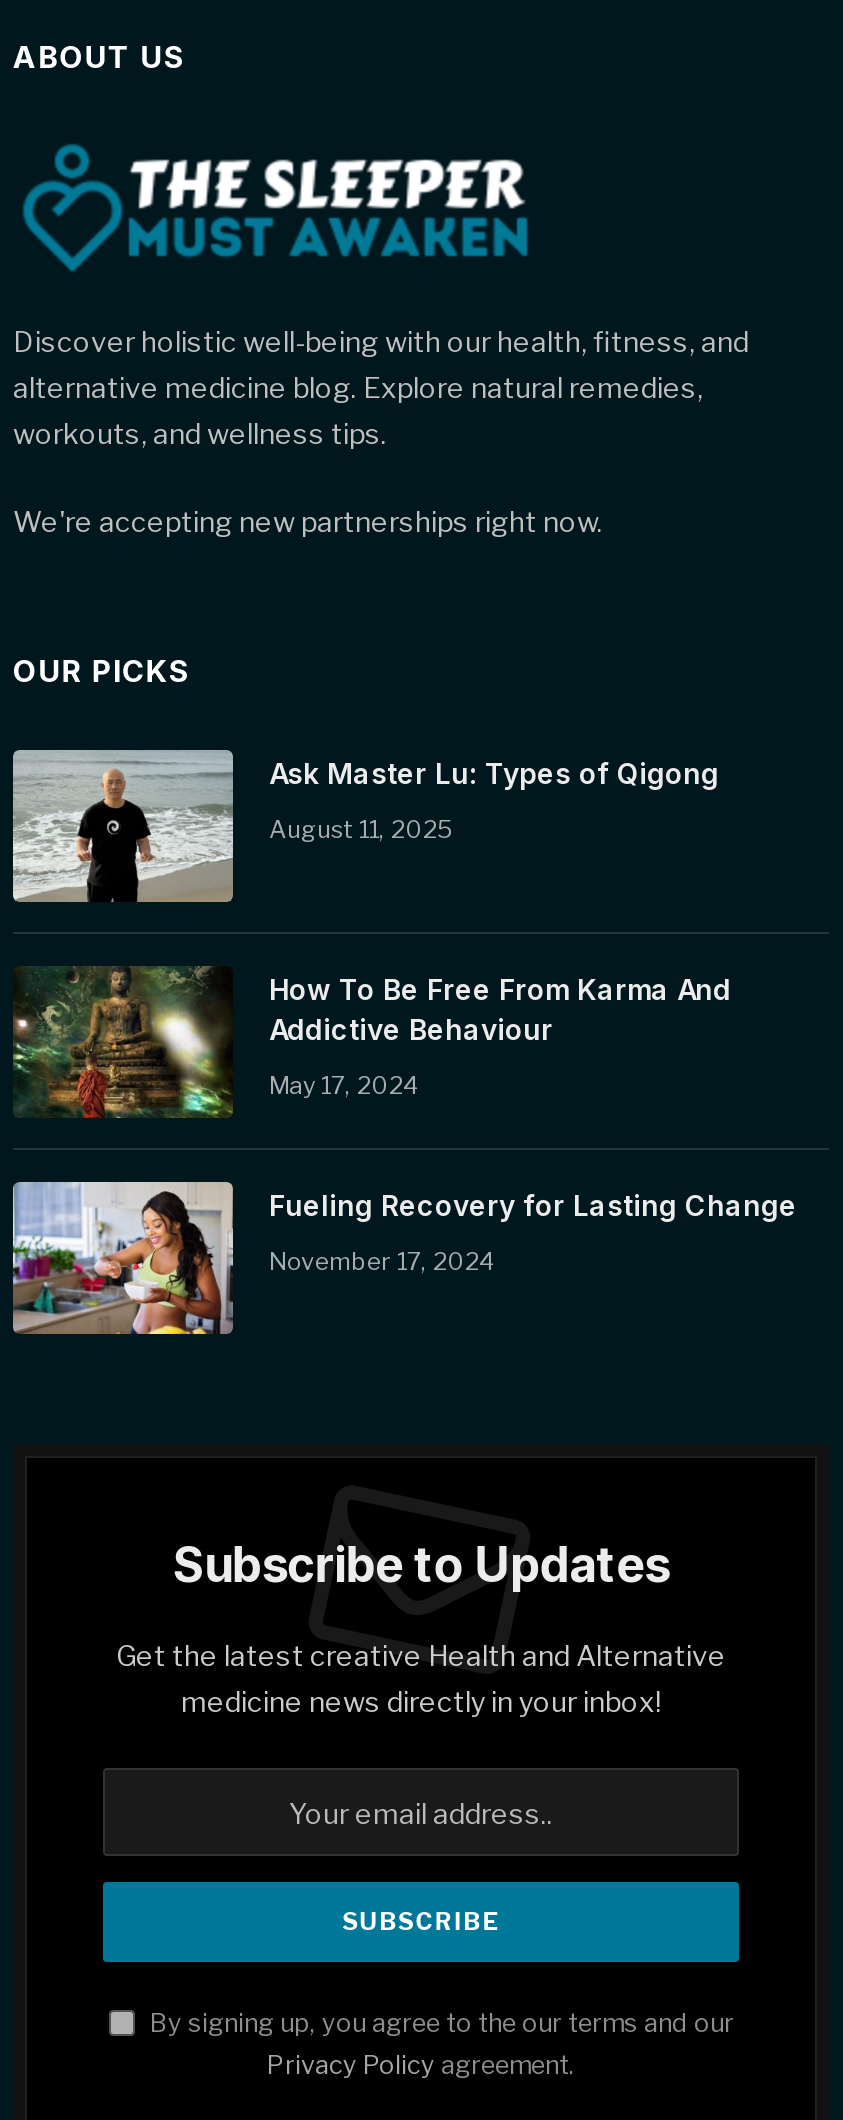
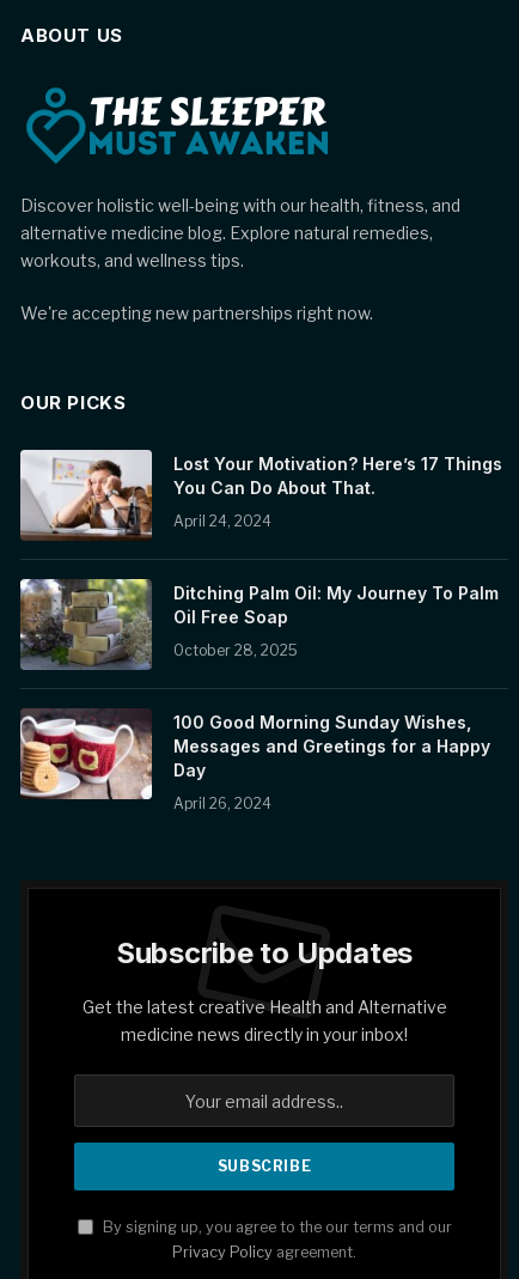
[13,750,719,904] [image] | Ask Master Lu: Types of Qigong -> [20,451,502,541] [image] | Lost Your Motivation? Here’s 17 Things | You Can Do About That.
[269,814,453,844] August 11, 2025 -> [173,512,271,530] April 24, 2024
[13,966,731,1120] [image] | How To Be Free From Karma And | Addictive Behaviour -> [19,578,499,671] [image] | Ditching Palm Oil: My Journey To Palm | Oil Free Soap
[269,1070,419,1100] May 17, 2024 -> [173,642,298,659] October 28, 2025
[11,1180,797,1336] [image] | Fueling Recovery for Lasting Change -> [19,708,490,800] [image] | 100 Good Morning Sunday Wishes, | Messages and Greetings for a Happy | Day
[269,1246,495,1276] November 17, 2024 -> [173,795,271,813] April 26, 2024

